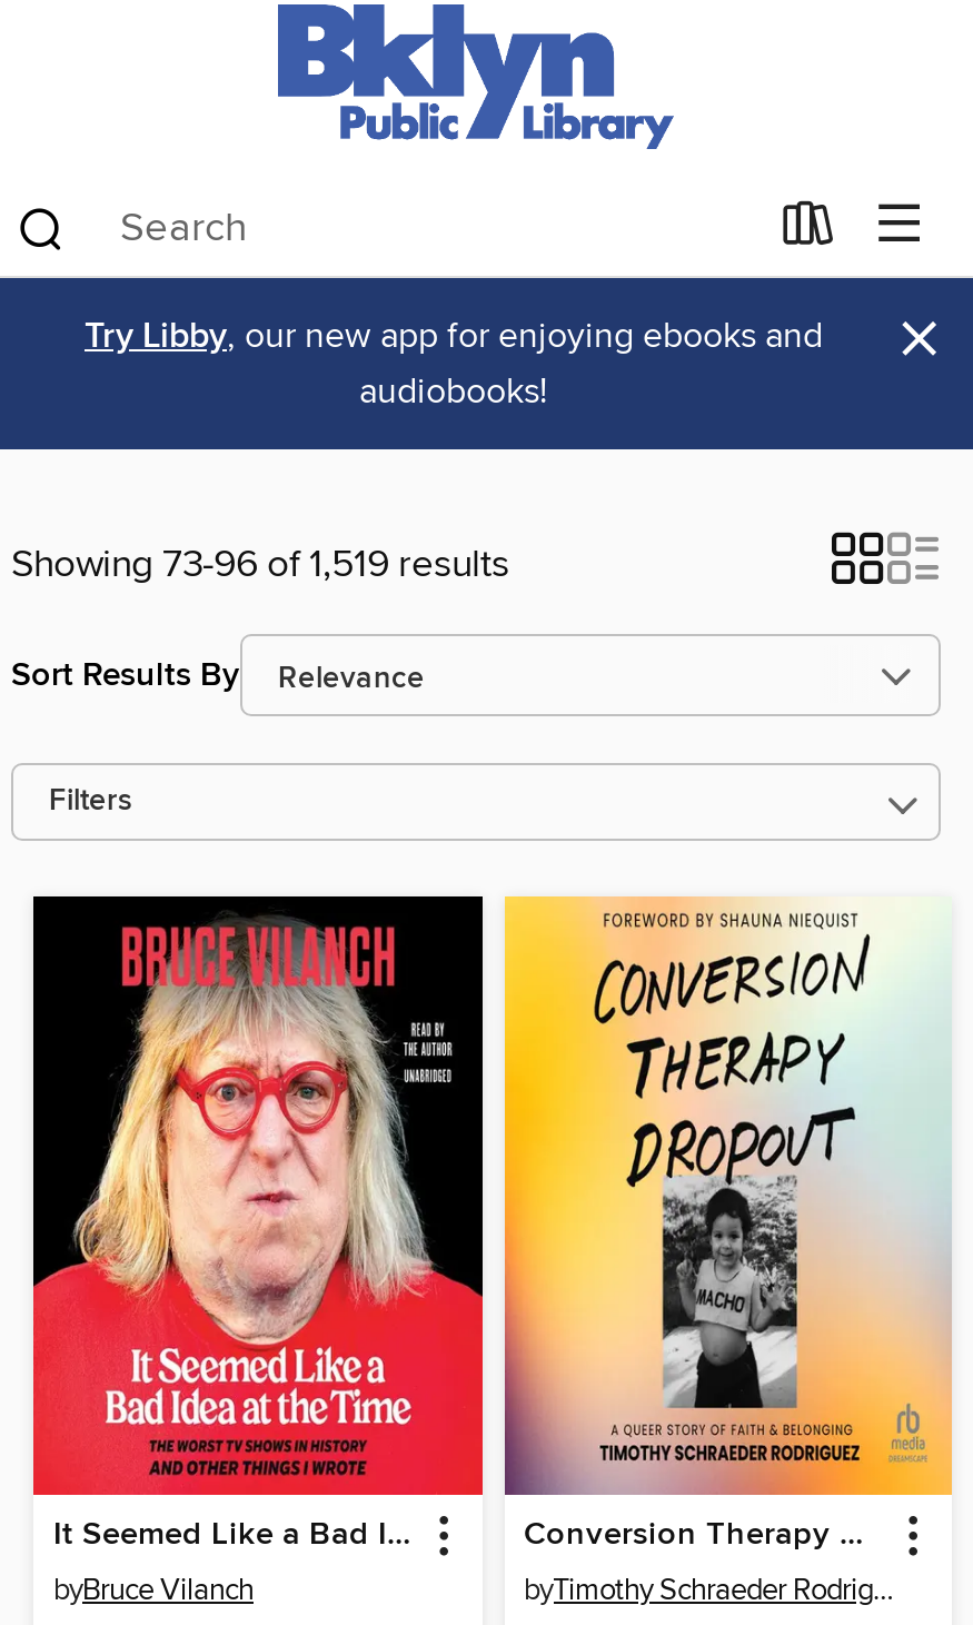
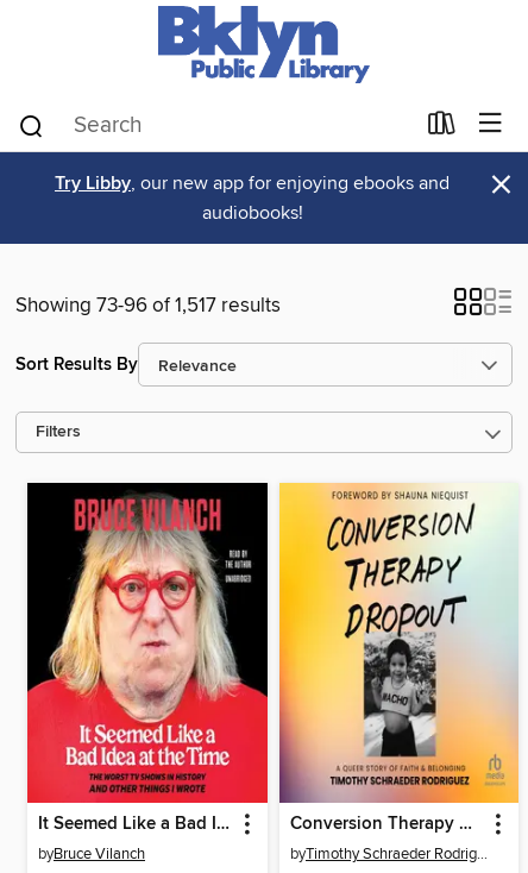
[11,541,509,589] Showing 73-96 of 1,519 results -> [15,293,281,319] Showing 73-96 of 1,517 results

